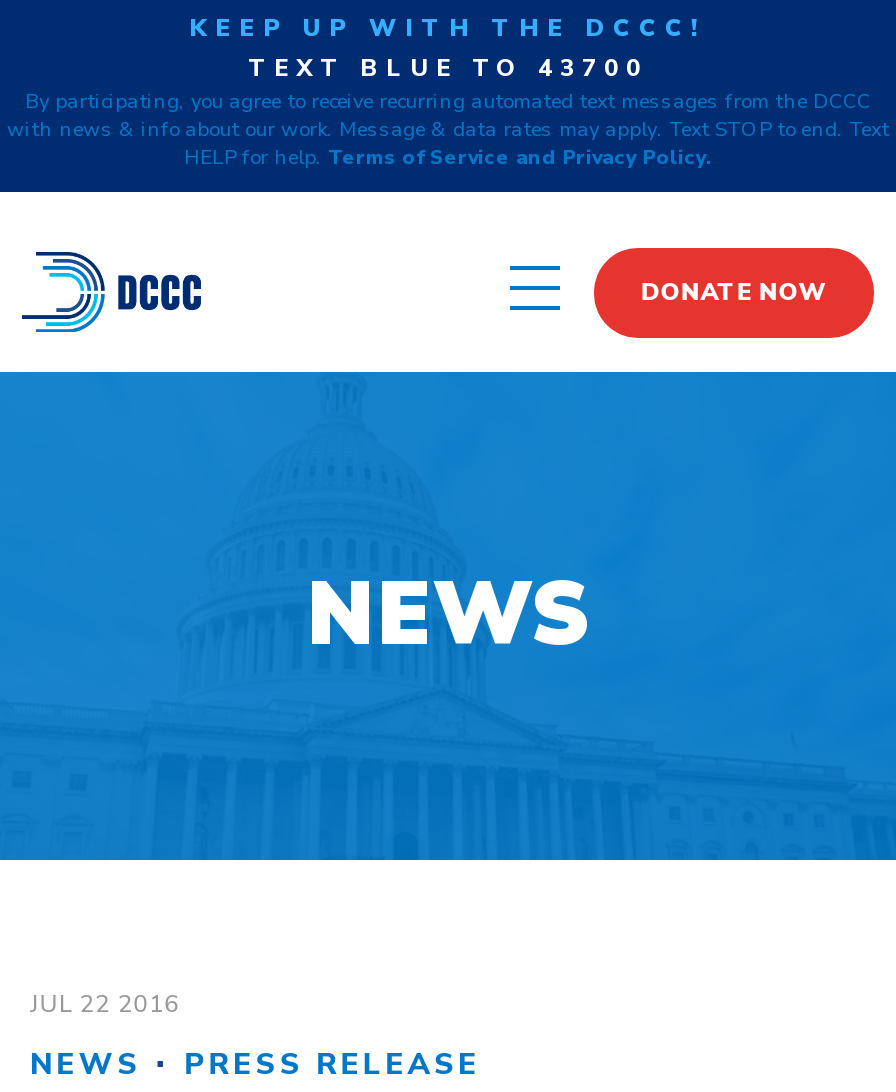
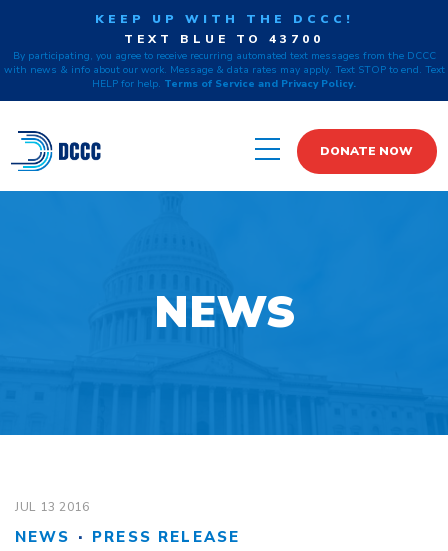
[30,988,180,1020] JUL 22 2016 -> [15,499,90,515] JUL 13 2016

